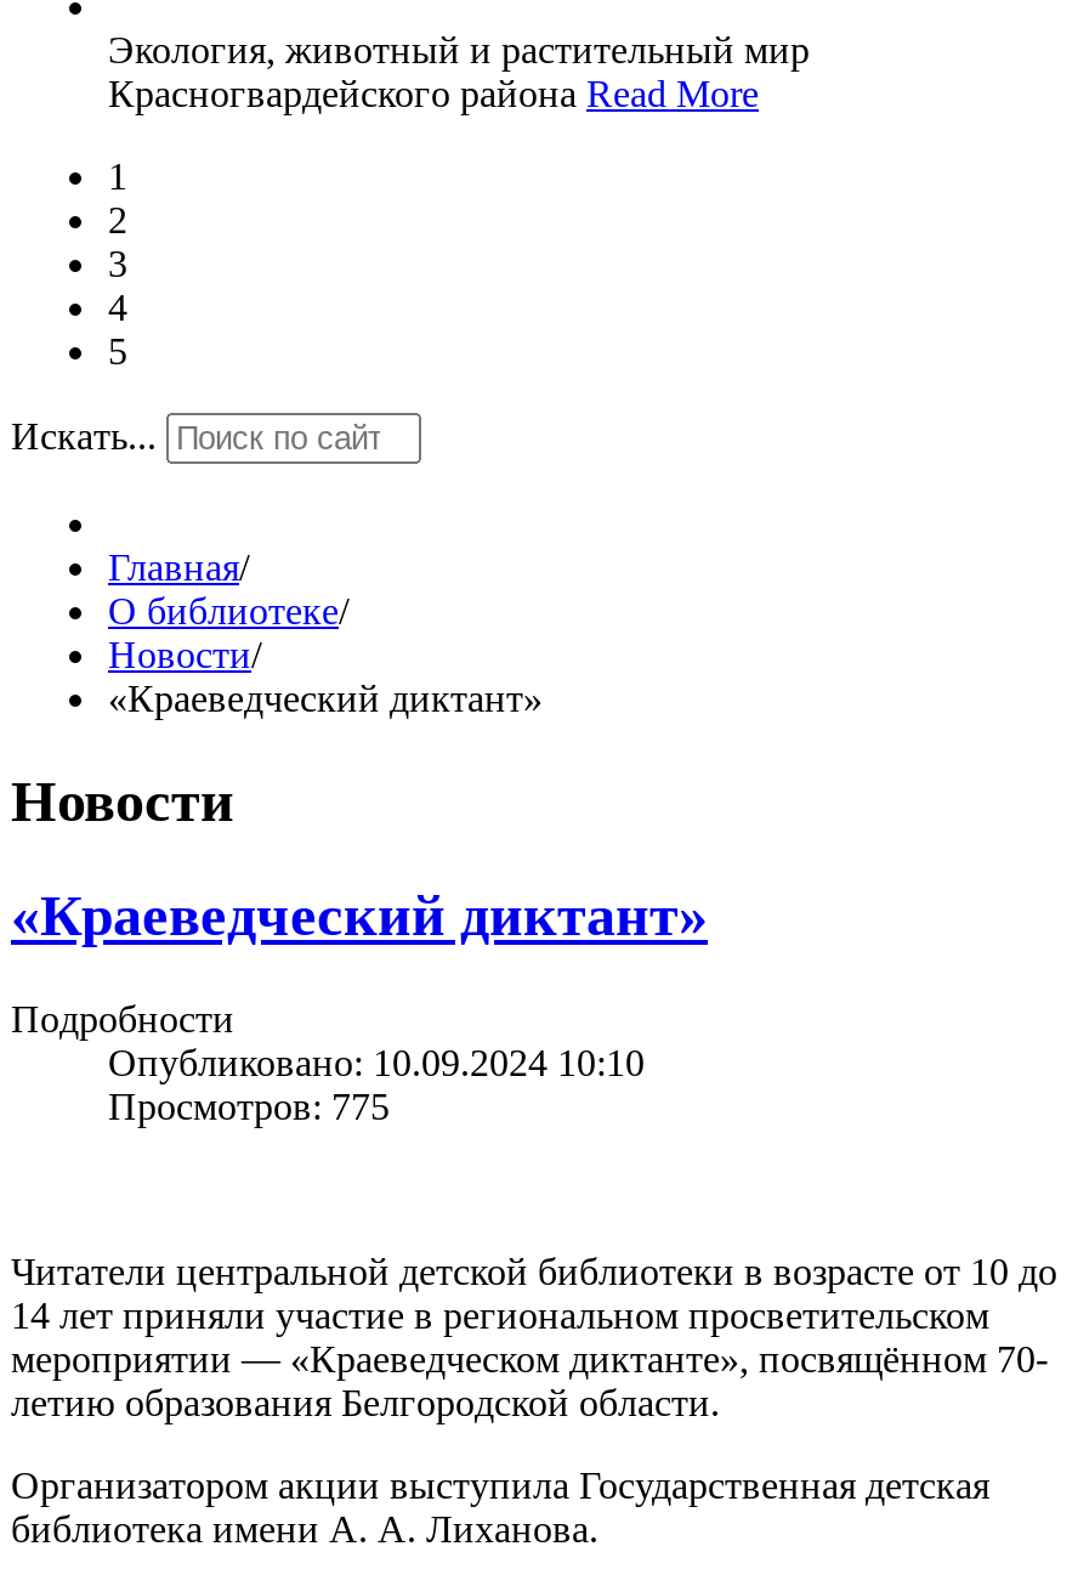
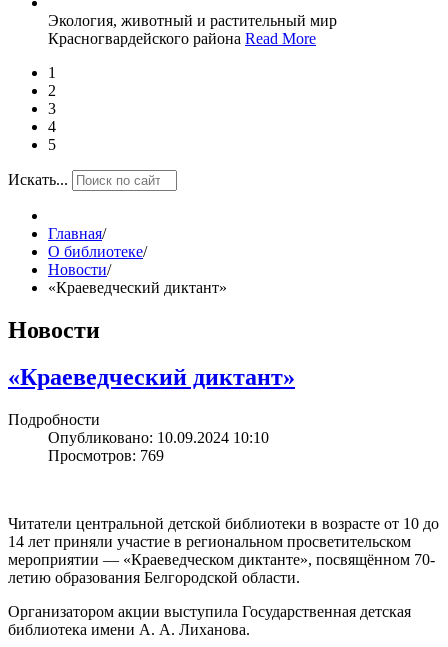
[108,1085,390,1126] Просмотров: 775 -> [48,447,164,464] Просмотров: 769

